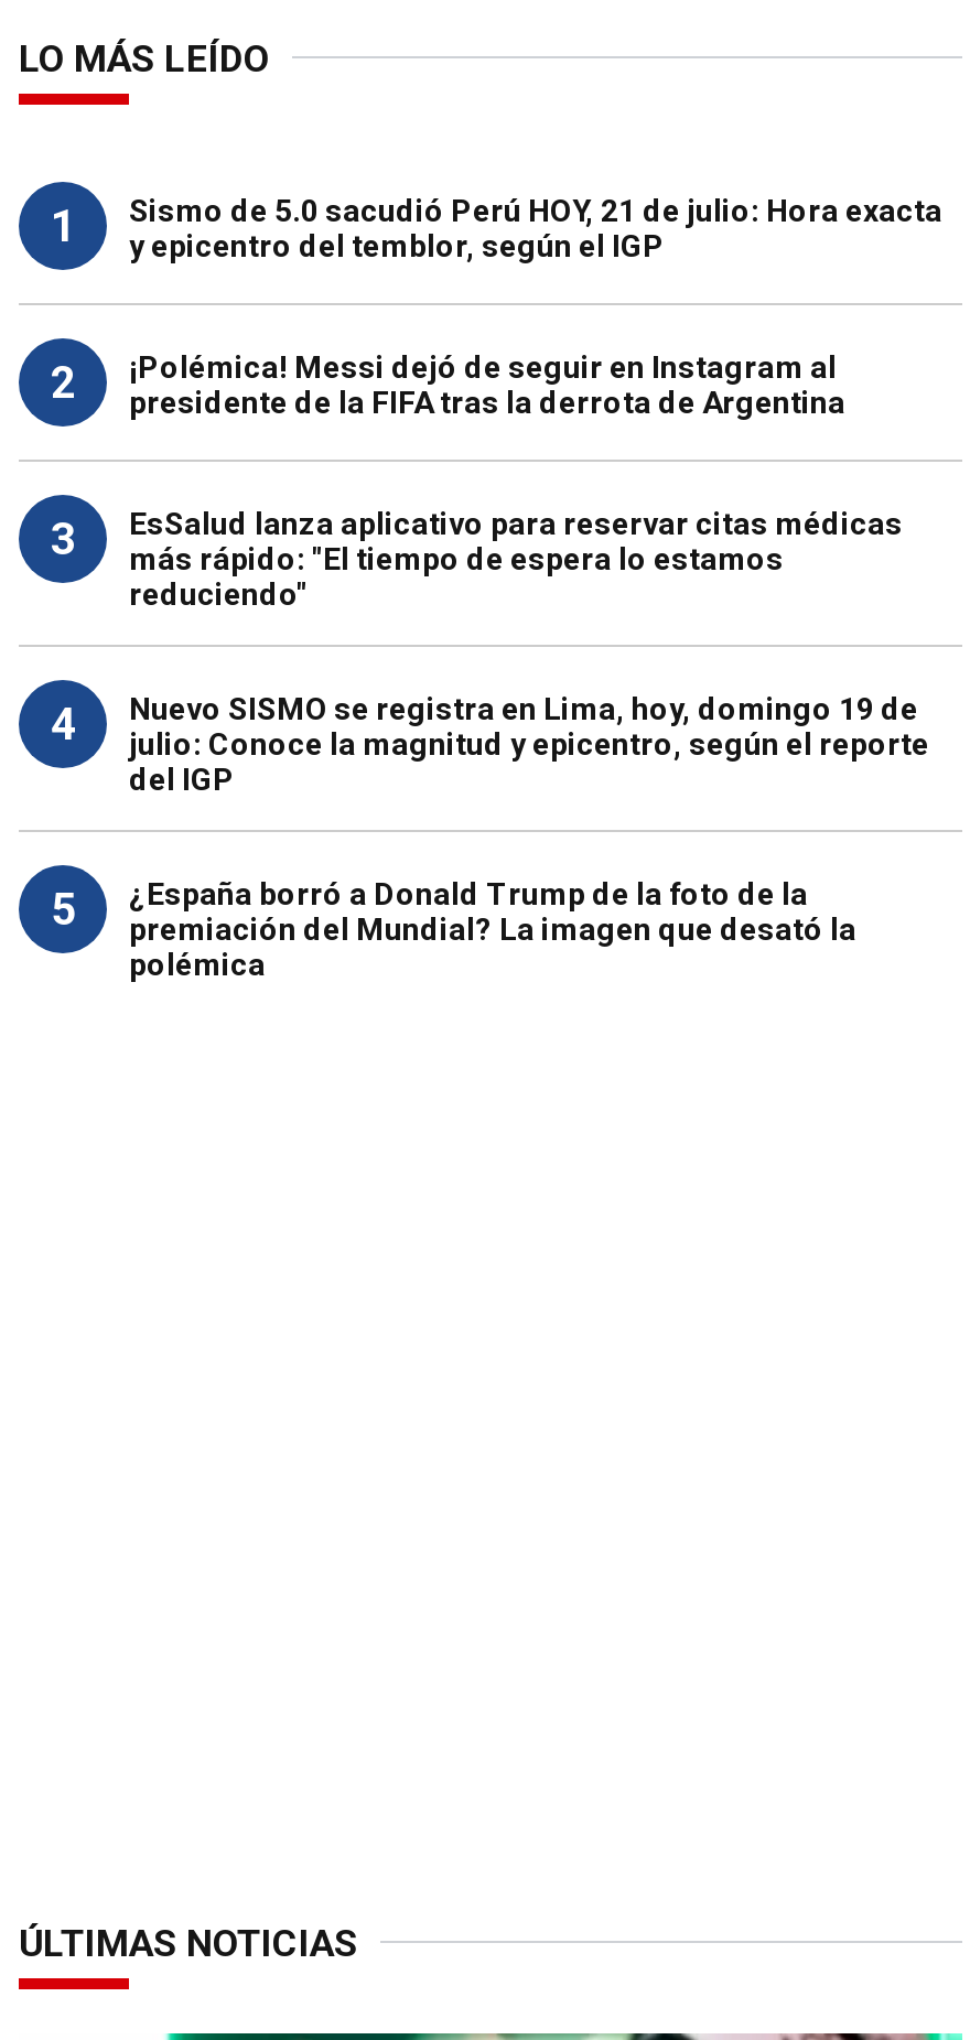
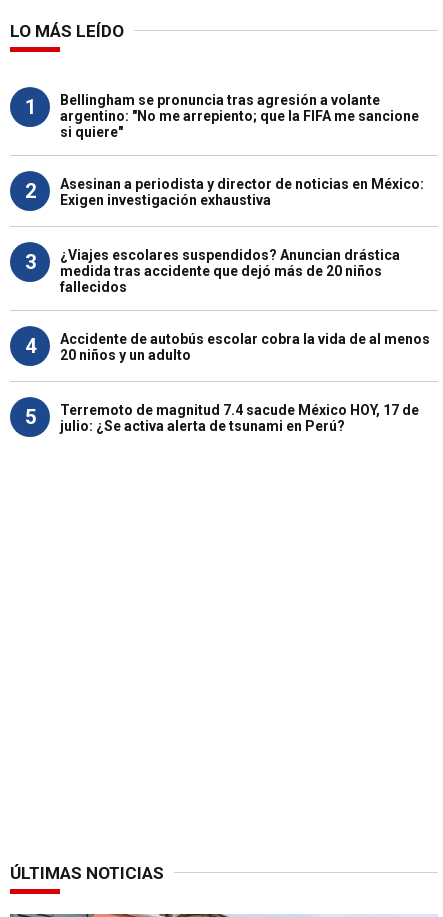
[129,192,942,263] Sismo de 5.0 sacudió Perú HOY, 21 de julio: Hora exacta | y epicentro del temblor, según el IGP -> [60,92,419,140] Bellingham se pronuncia tras agresión a volante | argentino: "No me arrepiento; que la FIFA me sancione | si quiere"
[129,348,845,419] ¡Polémica! Messi dejó de seguir en Instagram al | presidente de la FIFA tras la derrota de Argentina -> [60,176,424,208] Asesinan a periodista y director de noticias en México: | Exigen investigación exhaustiva
[129,505,903,611] EsSalud lanza aplicativo para reservar citas médicas | más rápido: "El tiempo de espera lo estamos | reduciendo" -> [60,247,400,295] ¿Viajes escolares suspendidos? Anuncian drástica | medida tras accidente que dejó más de 20 niños | fallecidos
[129,690,929,796] Nuevo SISMO se registra en Lima, hoy, domingo 19 de | julio: Conoce la magnitud y epicentro, según el reporte | del IGP -> [60,331,430,363] Accidente de autobús escolar cobra la vida de al menos | 20 niños y un adulto
[129,875,856,981] ¿España borró a Donald Trump de la foto de la | premiación del Mundial? La imagen que desató la | polémica -> [60,402,419,434] Terremoto de magnitud 7.4 sacude México HOY, 17 de | julio: ¿Se activa alerta de tsunami en Perú?

